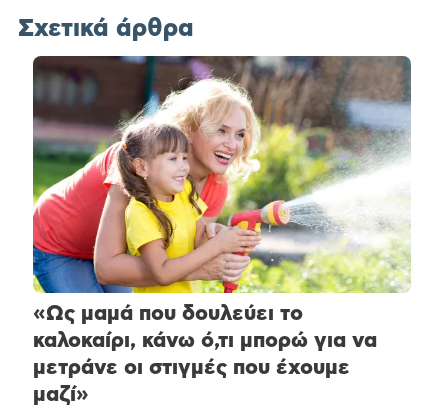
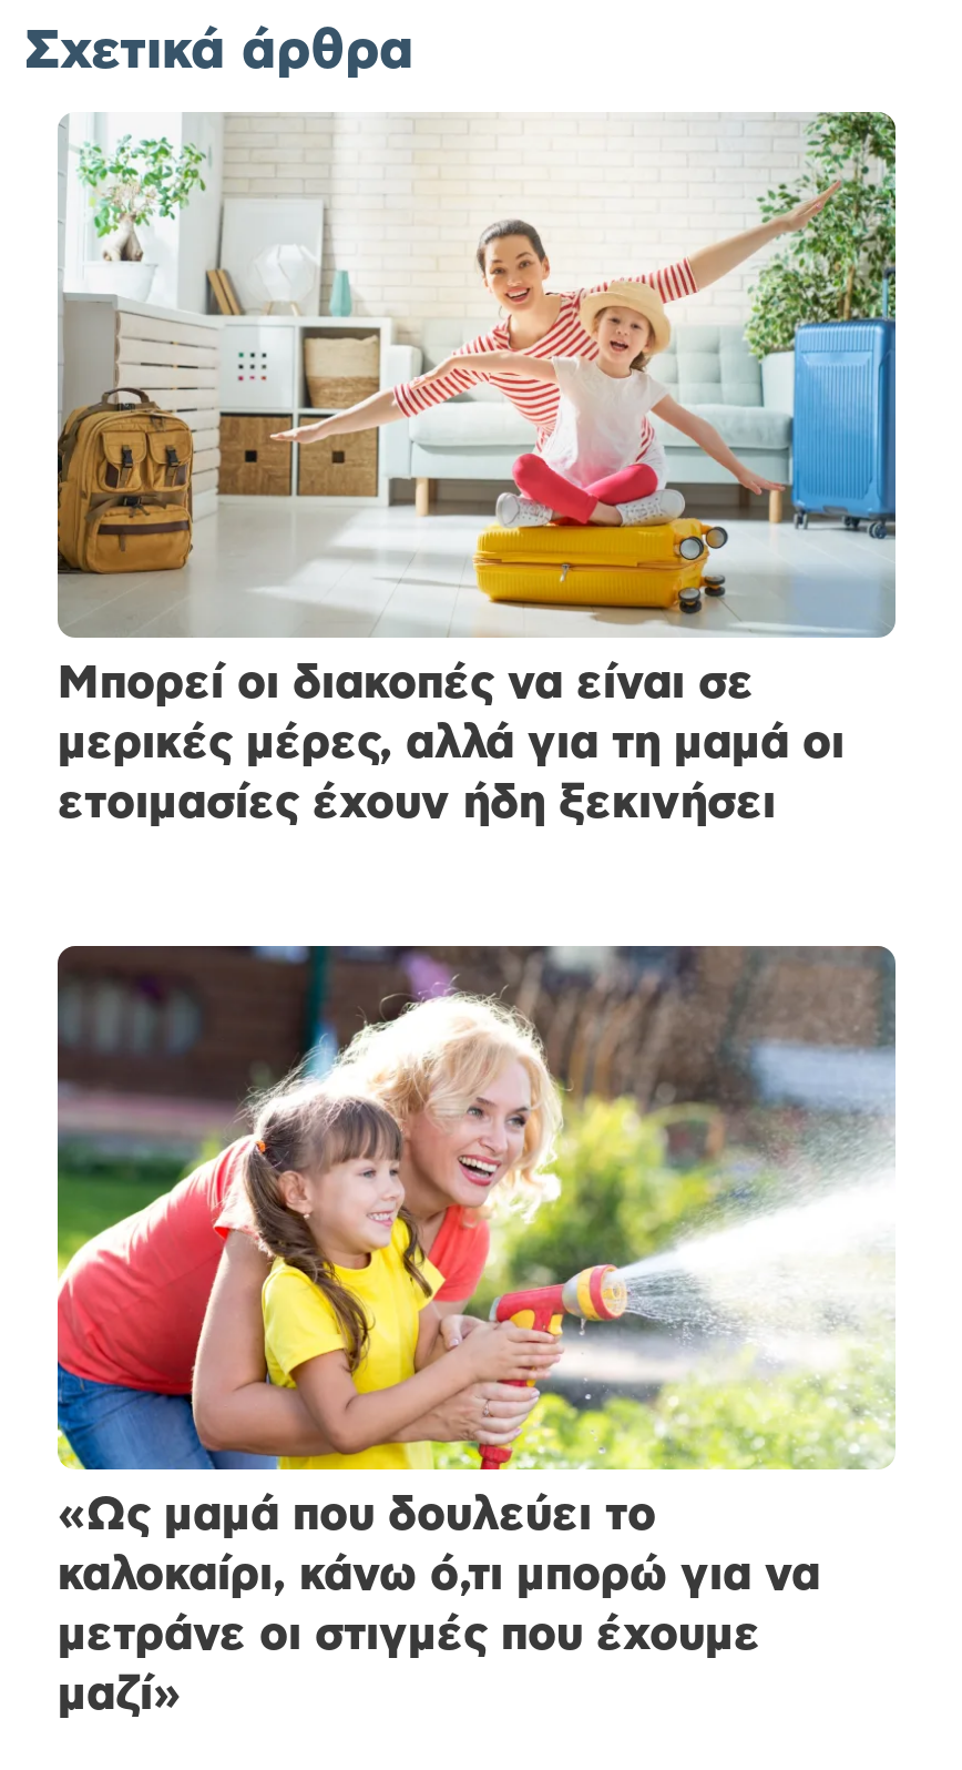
none -> [55,112,898,826] [image] | Μπορεί οι διακοπές να είναι σε | μερικές μέρες, αλλά για τη μαμά οι | ετοιμασίες έχουν ήδη ξεκινήσει

